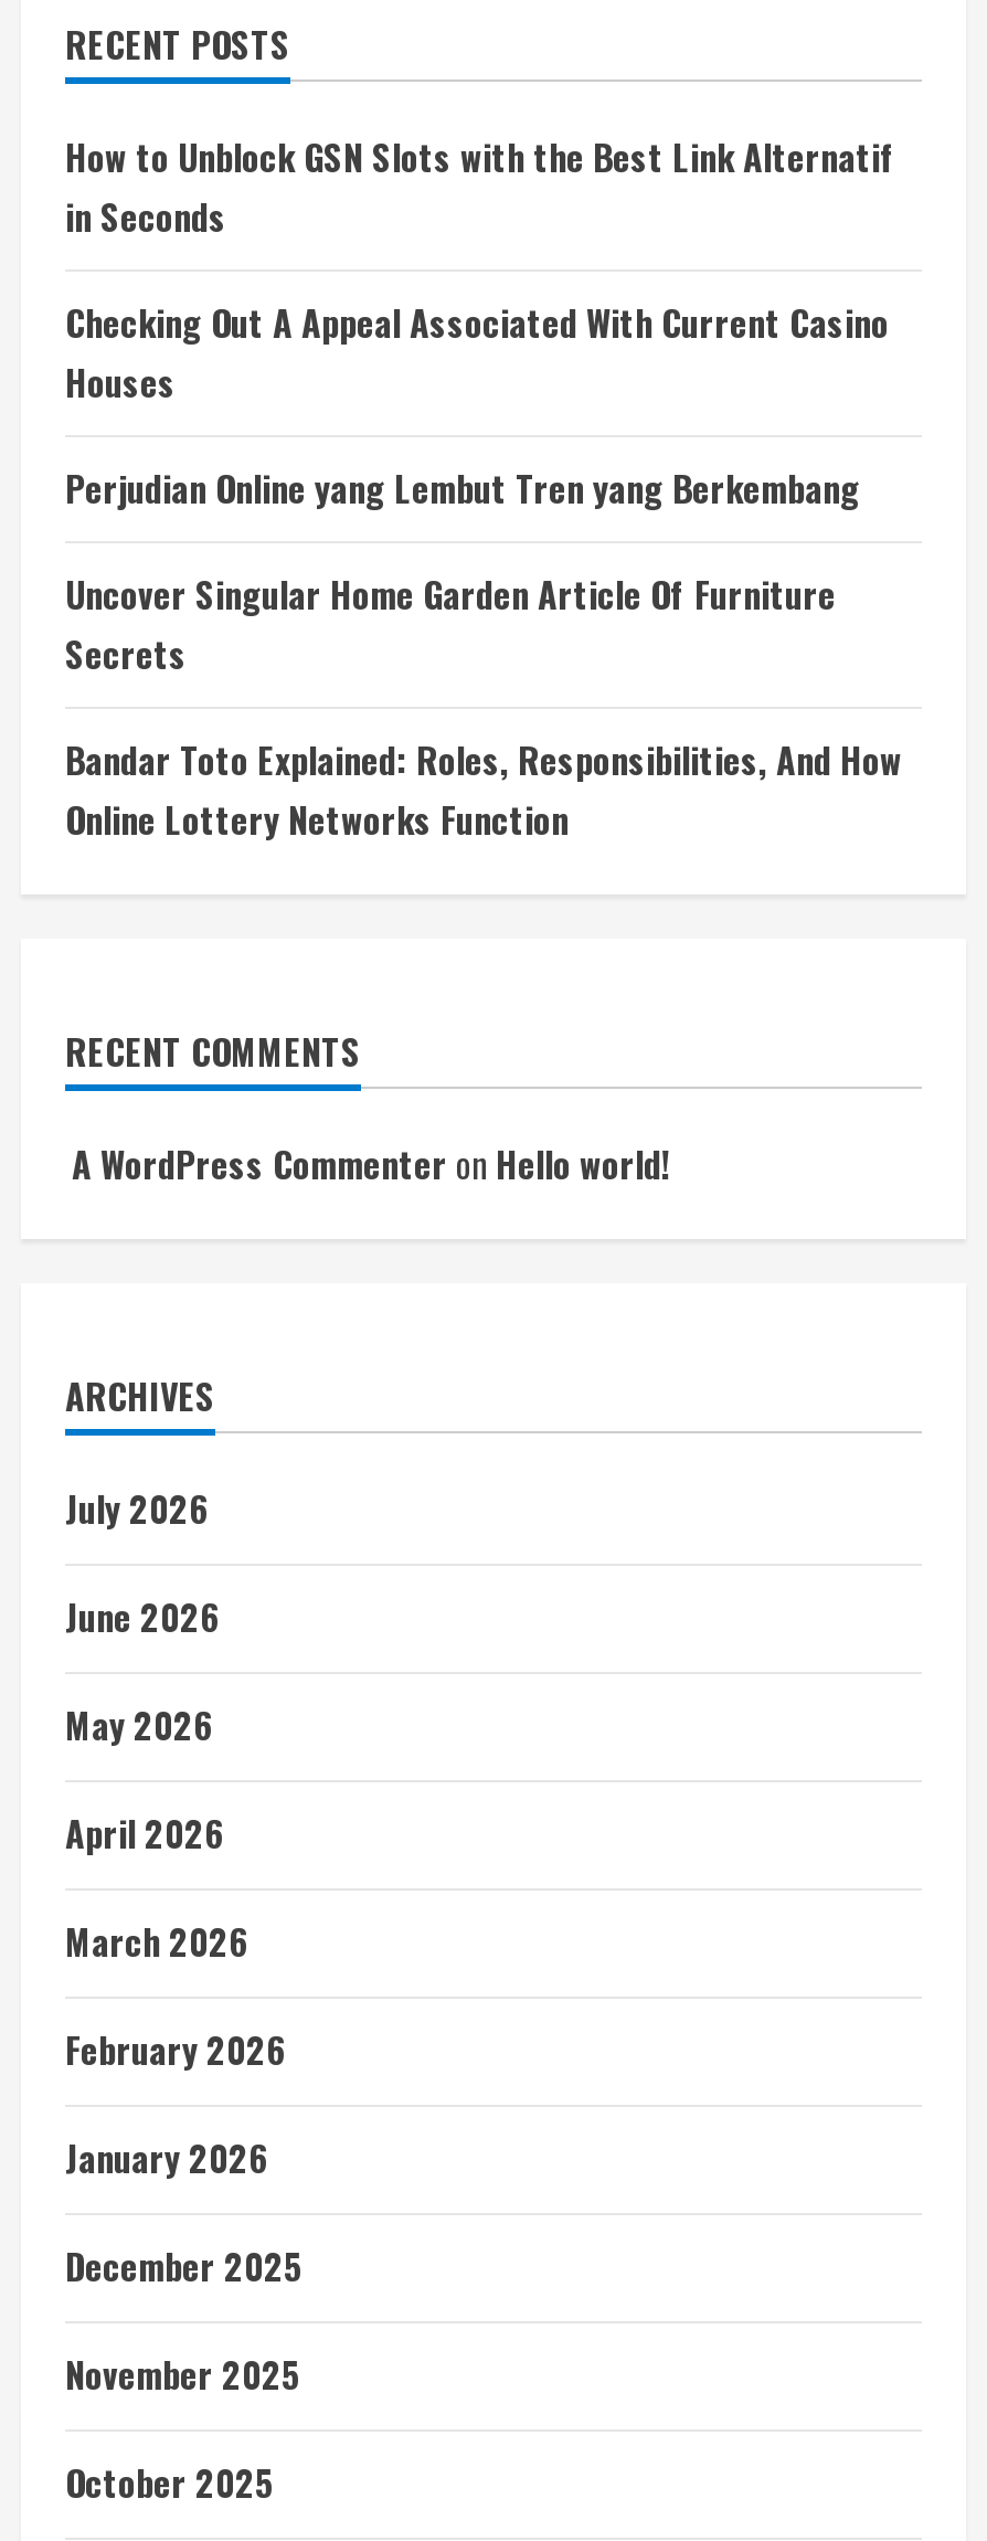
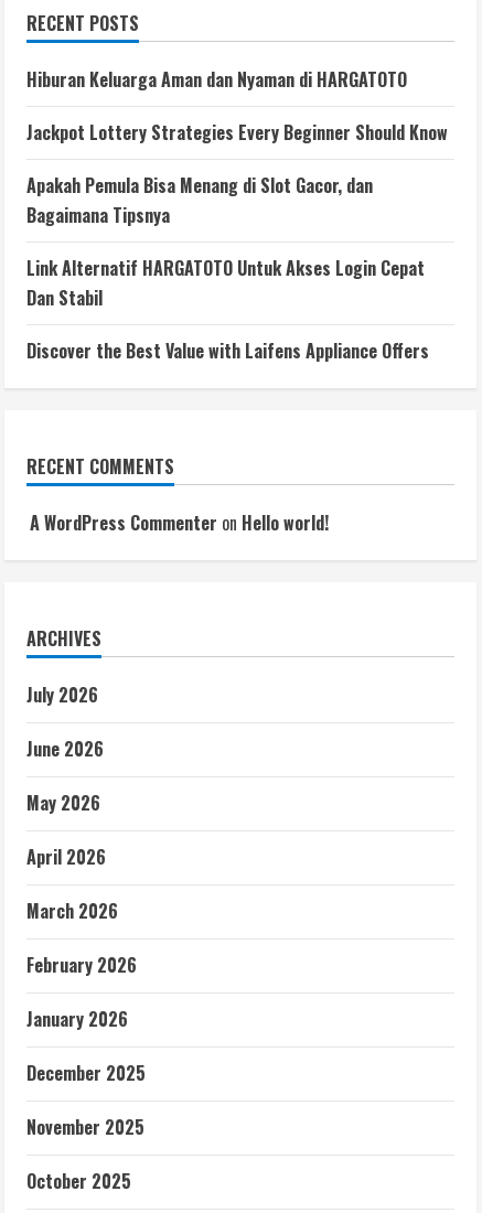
[65,130,895,243] How to Unblock GSN Slots with the Best Link Alternatif | in Seconds -> [26,66,407,93] Hiburan Keluarga Aman dan Nyaman di HARGATOTO
[65,296,889,409] Checking Out A Appeal Associated With Current Casino | Houses -> [26,119,448,146] Jackpot Lottery Strategies Every Beginner Should Know
[65,462,860,515] Perjudian Online yang Lembut Tren yang Berkembang -> [26,172,373,228] Apakah Pemula Bisa Menang di Slot Gacor, dan | Bagaimana Tipsnya
[65,568,836,680] Uncover Singular Home Garden Article Of Furniture | Secrets -> [26,255,425,311] Link Alternatif HARGATOTO Untuk Akses Login Cepat | Dan Stabil
[65,733,902,846] Bandar Toto Explained: Roles, Responsibilities, And How | Online Lottery Networks Function -> [26,337,429,364] Discover the Best Value with Laifens Appliance Offers

